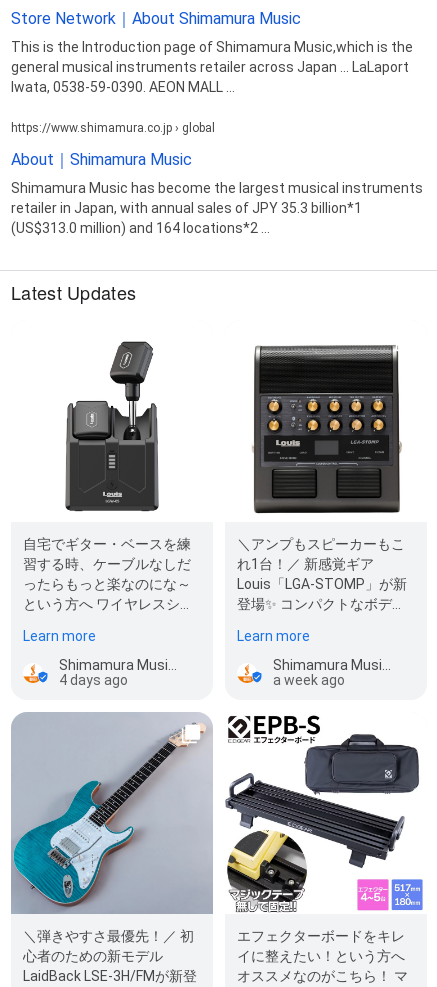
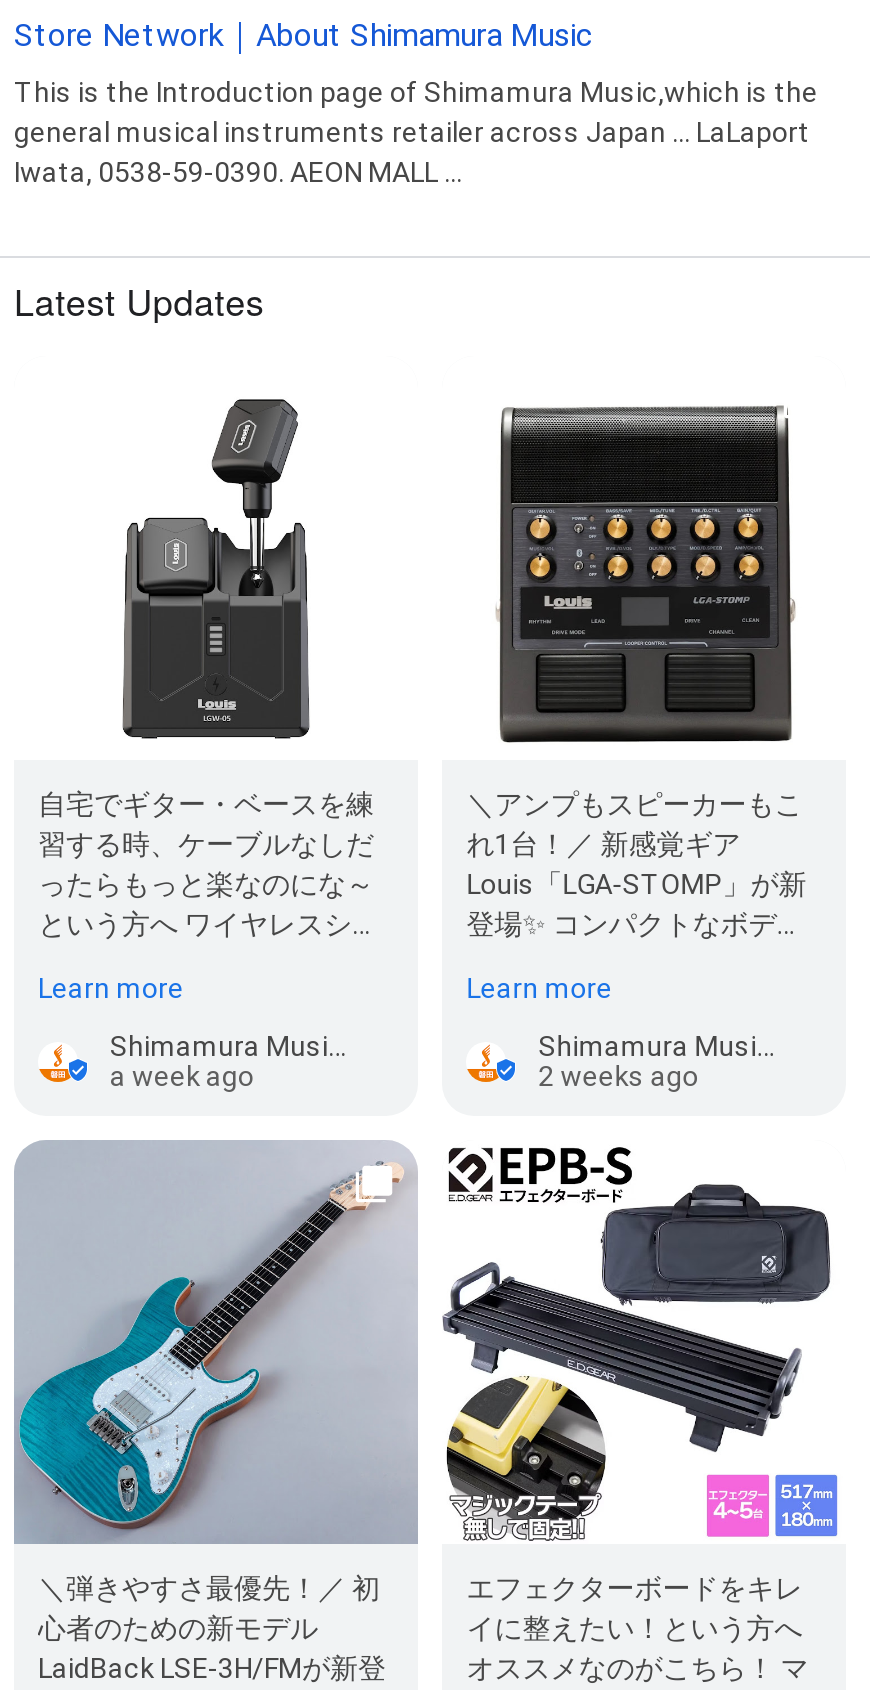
[11,121,423,236] https://www.shimamura.co.jp › global | About｜Shimamura Music | Shimamura Music has become the largest musical instruments | retailer in Japan, with annual sales of JPY 35.3 billion*1 | (US$313.0 million) and 164 locations*2 ... -> none
[59,672,128,688] 4 days ago -> none
moved [273,672,345,688] -> [110,1060,254,1092]: a week ago
none -> [538,1060,698,1092] 2 weeks ago

